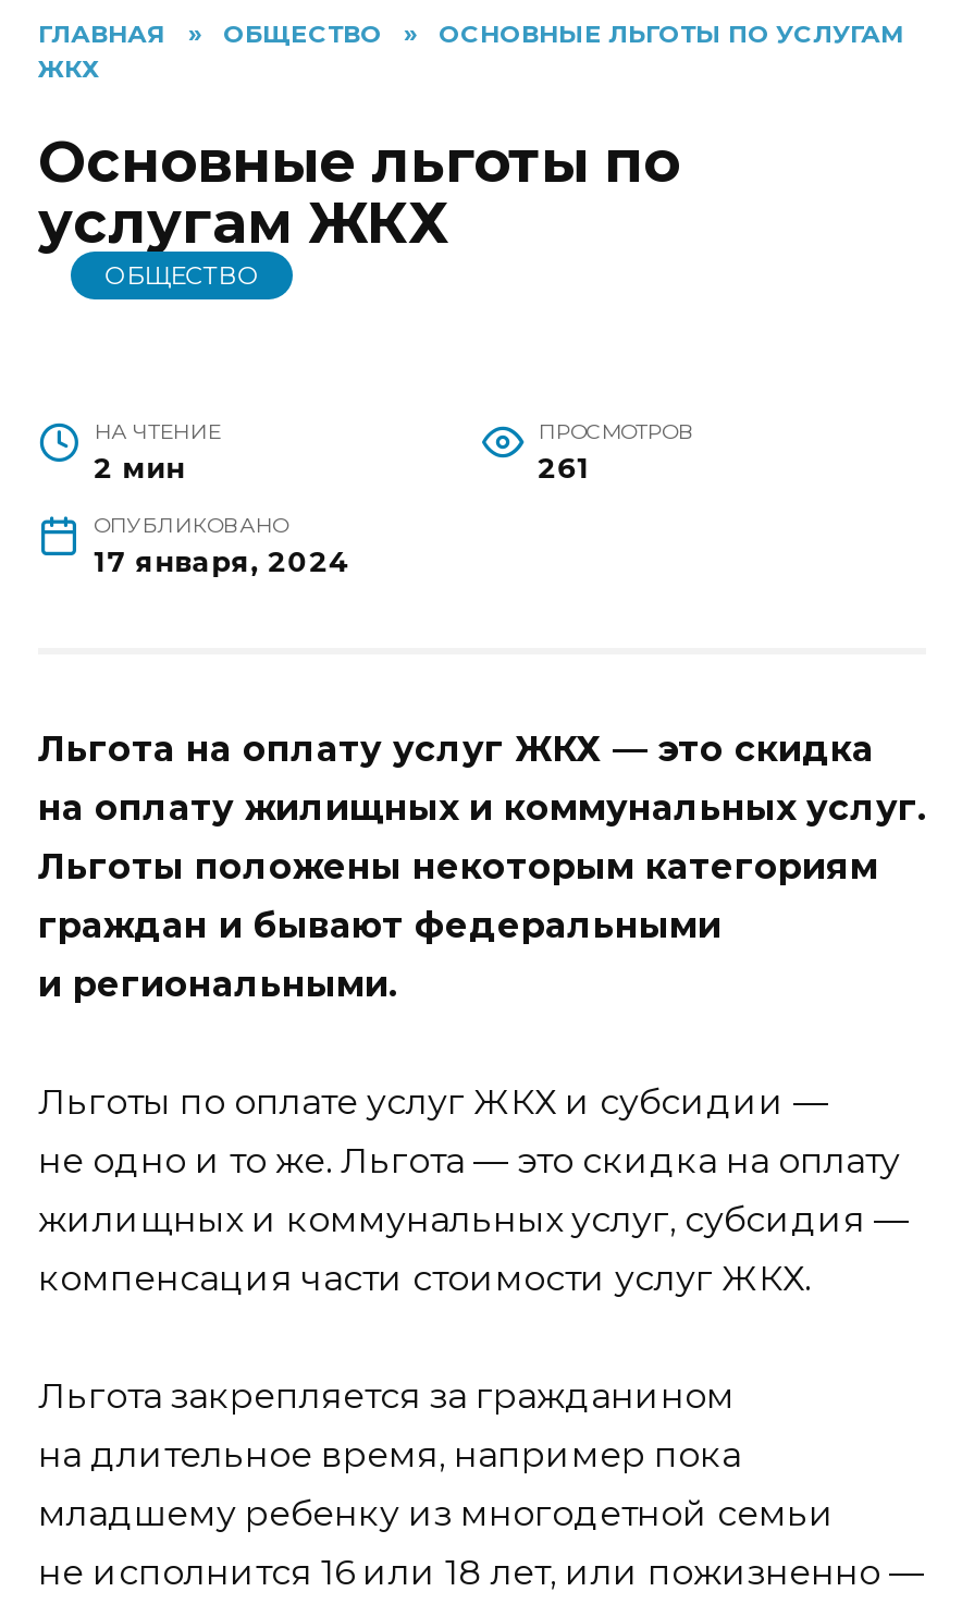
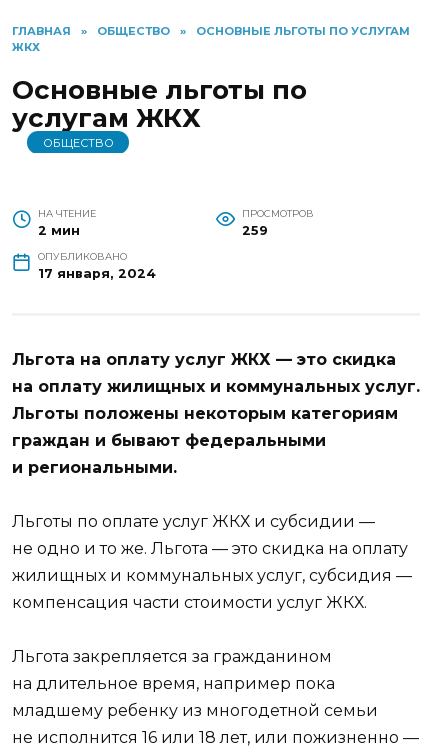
[538,451,590,484] 261 -> [242,223,268,238] 259

